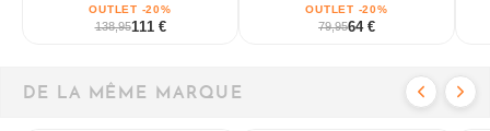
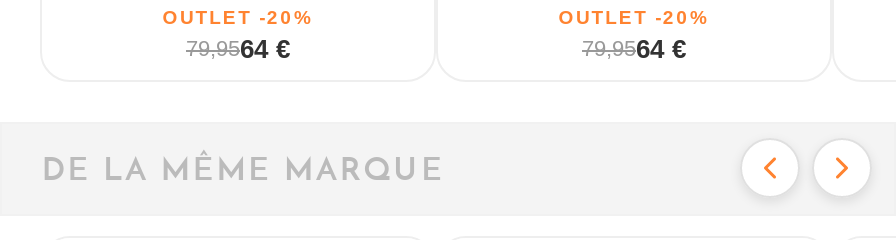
[95,19,166,35] 138,95111 € -> [186,34,290,64] 79,9564 €

